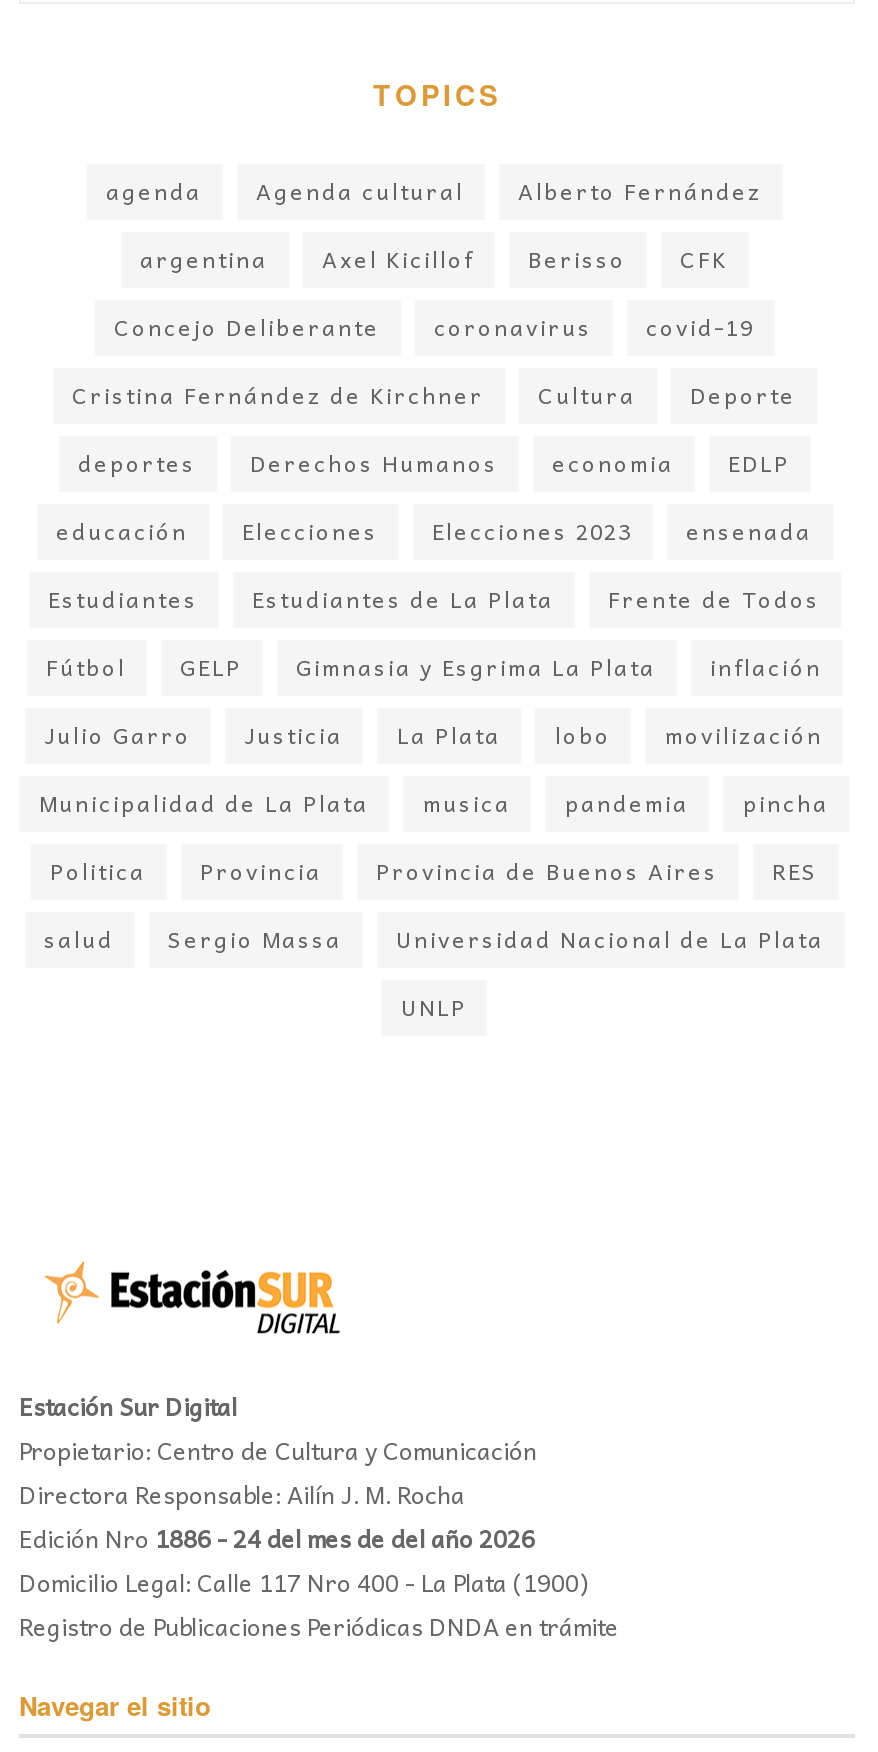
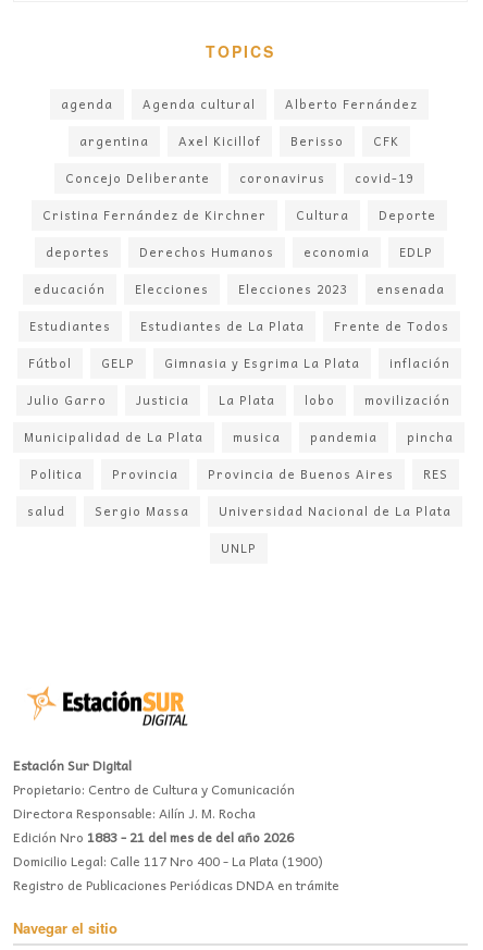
[19,1518,535,1558] Edición Nro 1886 - 24 del mes de del año 2026 -> [13,826,294,848] Edición Nro 1883 - 21 del mes de del año 2026

